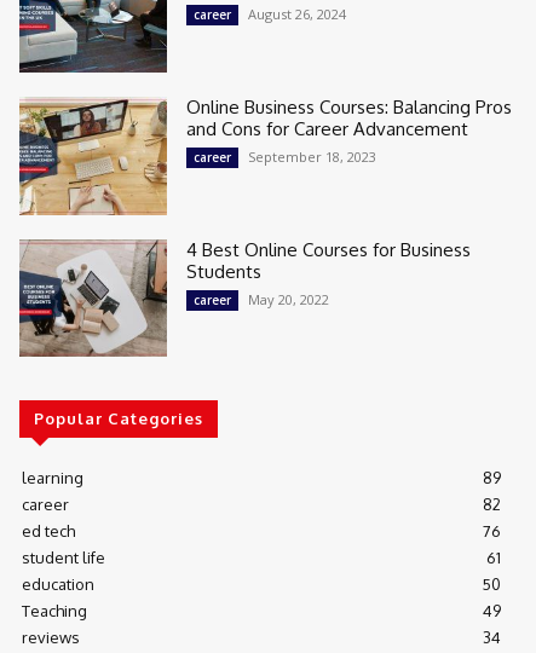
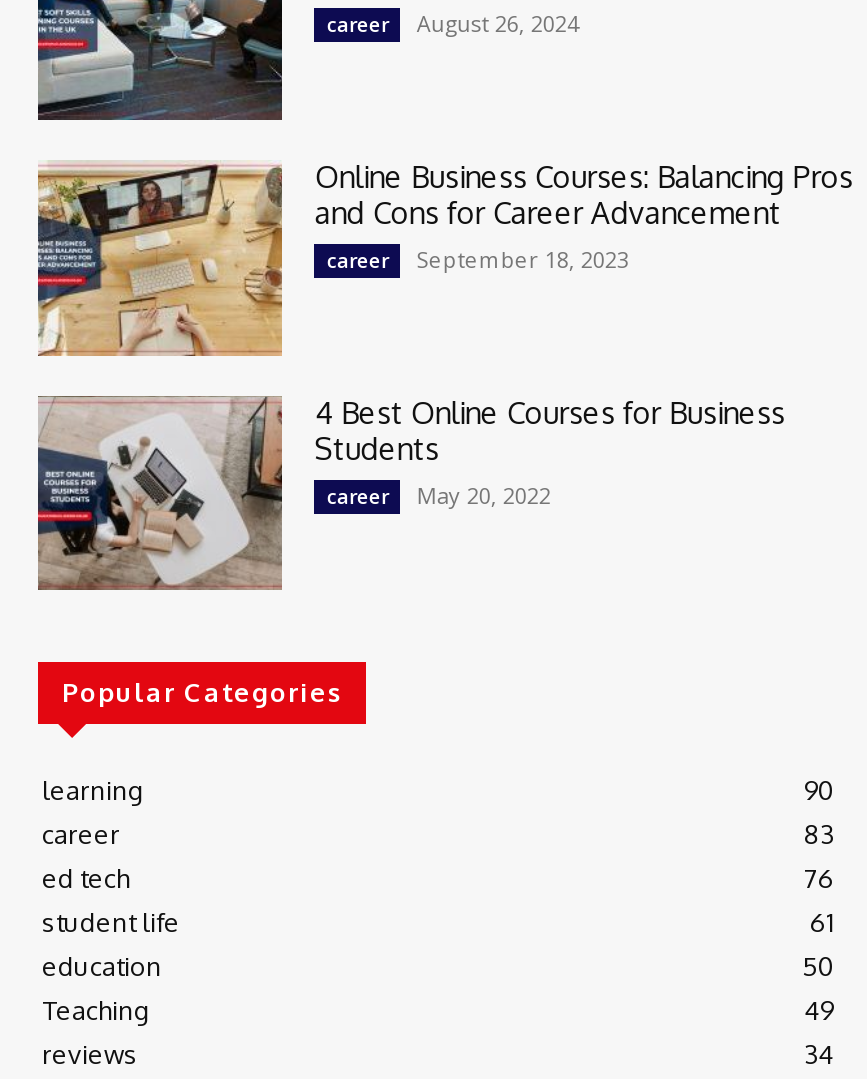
[483,468,501,488] 89 -> [804,775,834,807] 90
[483,495,501,514] 82 -> [804,819,834,851] 83

